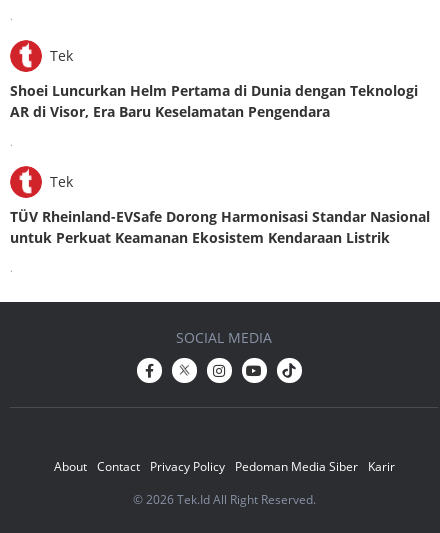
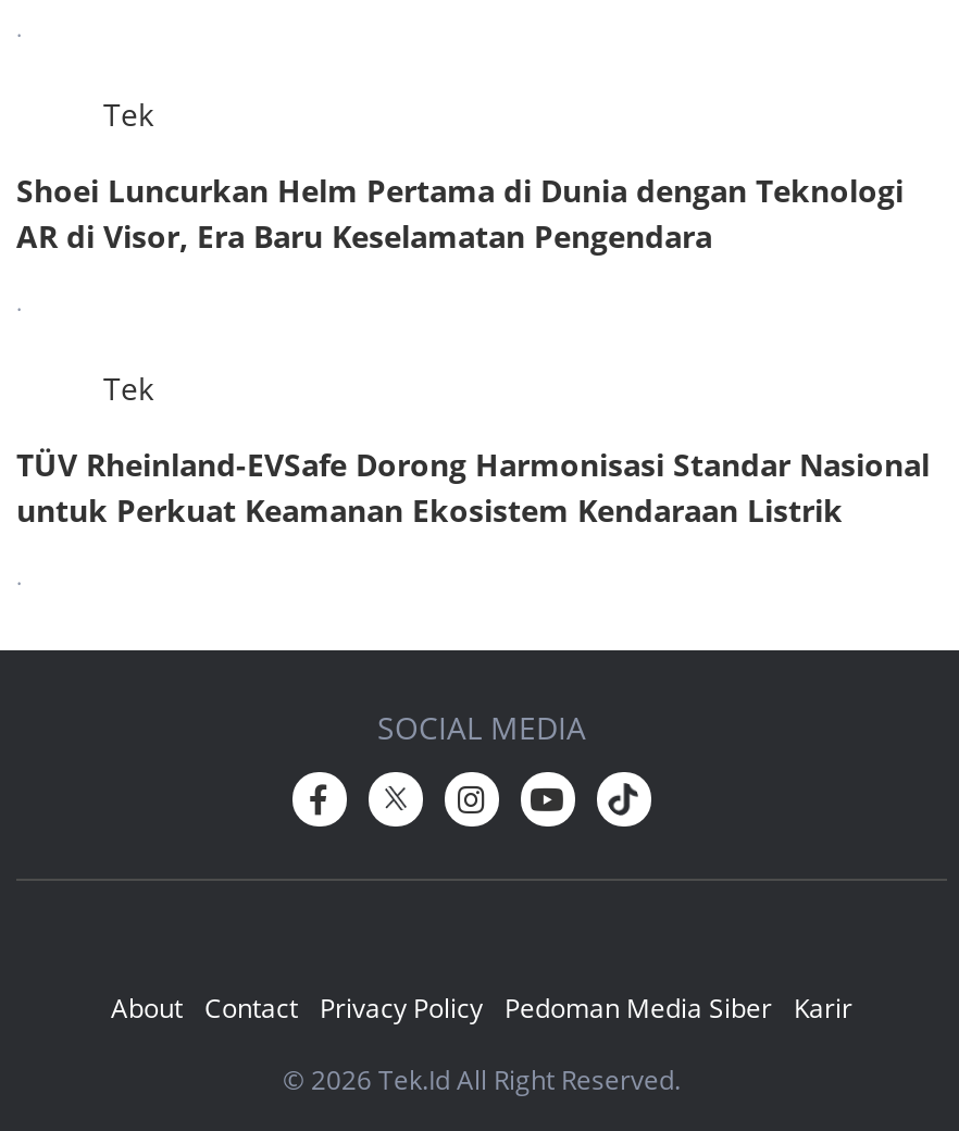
[9,39,43,73] [image] -> none
[9,165,43,199] [image] -> none

